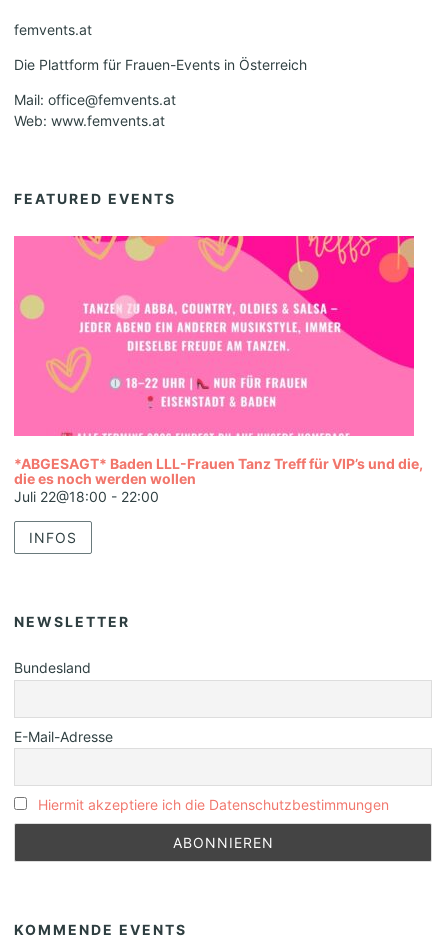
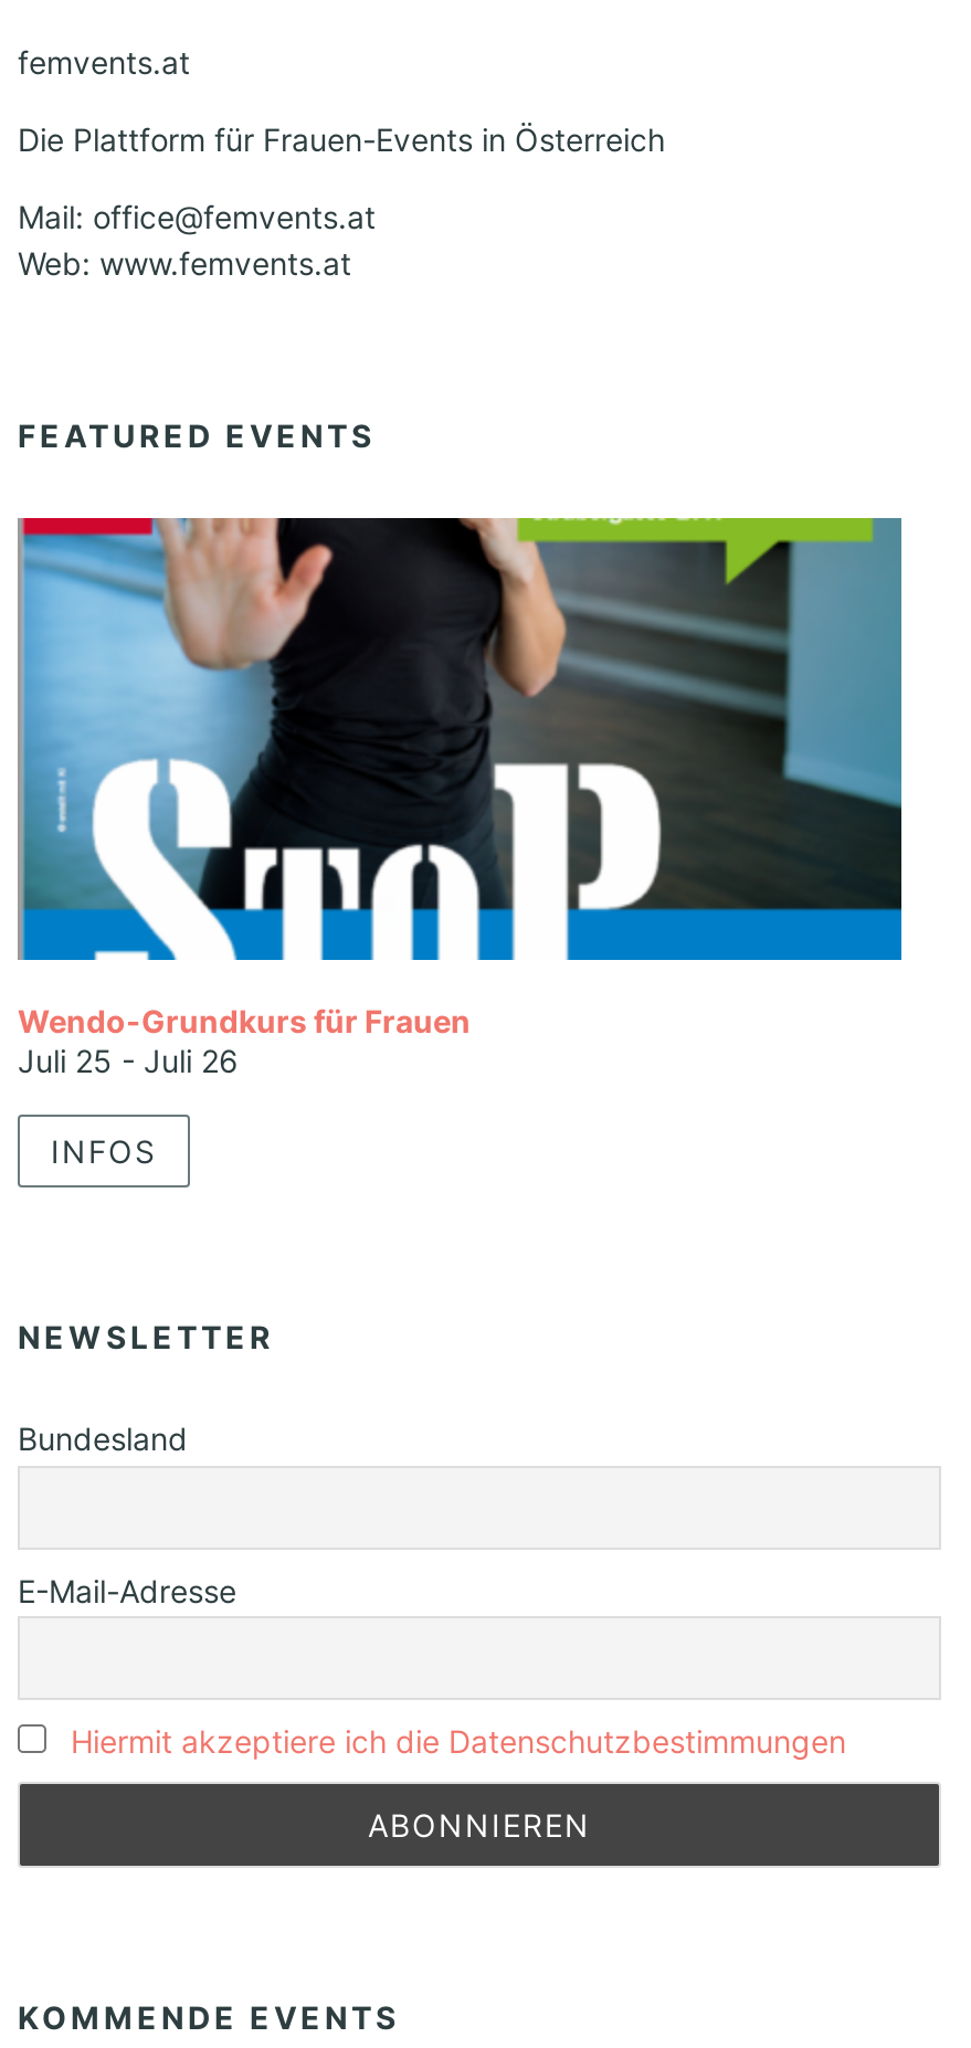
[13,235,423,505] [image] | *ABGESAGT* Baden LLL-Frauen Tanz Treff für VIP’s und die, | die es noch werden wollen | Juli 22@18:00 - 22:00 -> [15,516,904,1079] [image] | Wendo-Grundkurs für Frauen | Juli 25 - Juli 26

